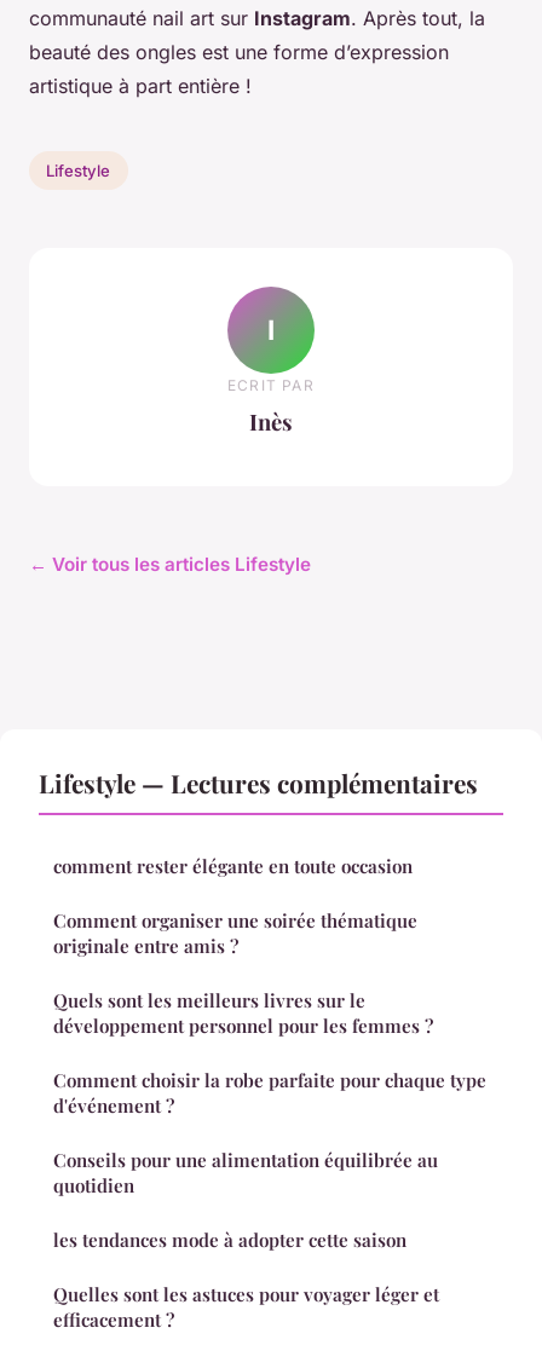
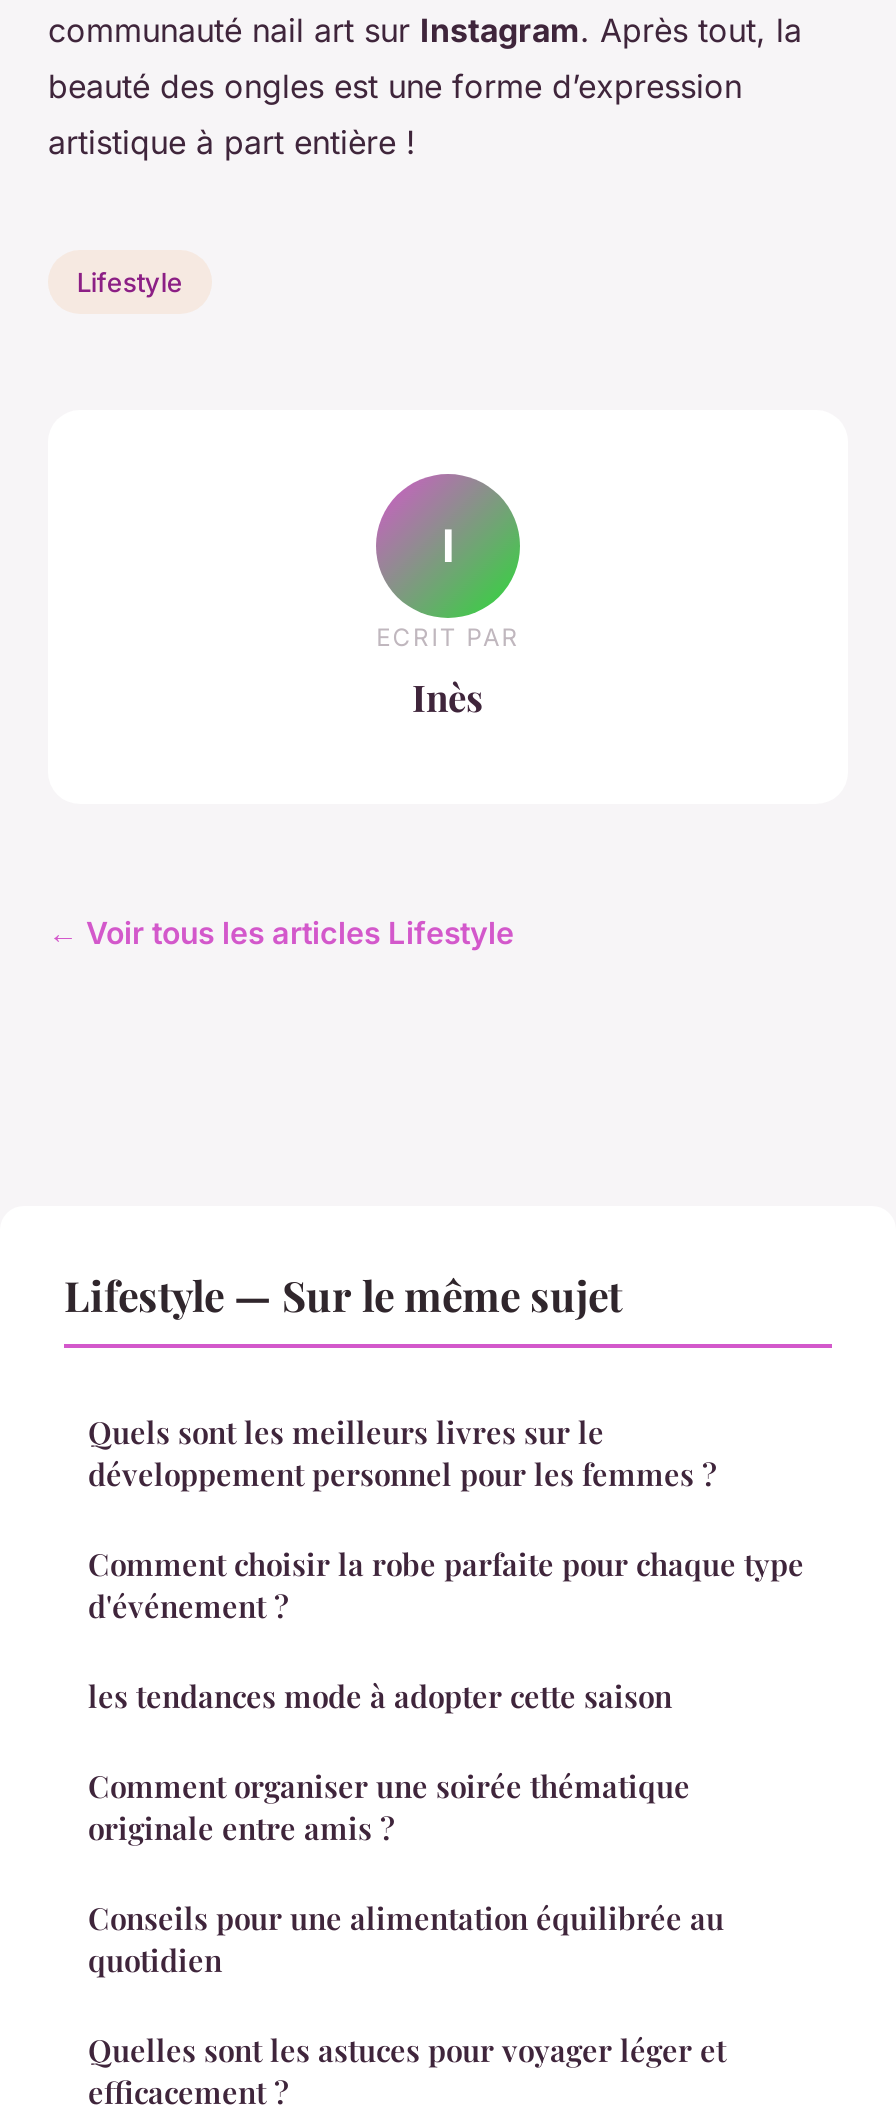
[39,766,478,878] Lifestyle — Lectures complémentaires | comment rester élégante en toute occasion -> [64,1266,622,1322] Lifestyle — Sur le même sujet
moved [53,909,417,958] -> [88,1766,690,1848]: Comment organiser une soirée thématique | originale entre amis ?
moved [53,988,486,1118] -> [88,1412,804,1626]: Quels sont les meilleurs livres sur le | développement personnel pour les femmes ? | Comment choisir la robe parfaite pour chaque type | d'événement ?
moved [53,1228,406,1252] -> [88,1676,672,1716]: les tendances mode à adopter cette saison

